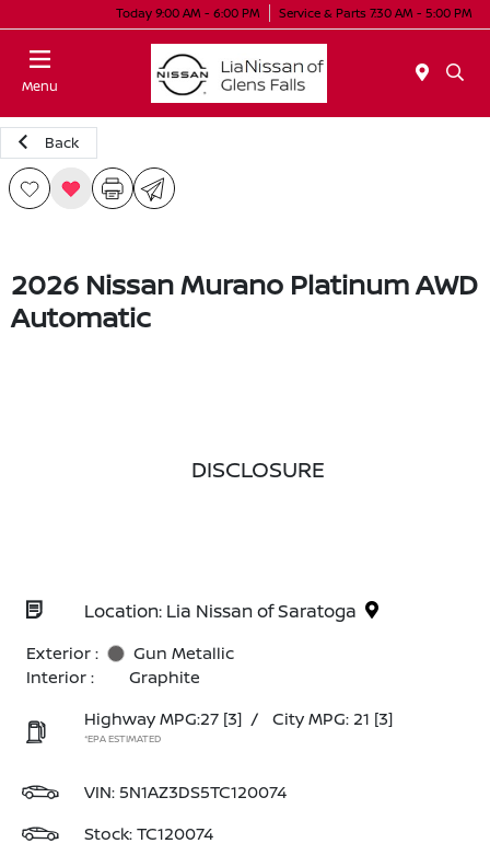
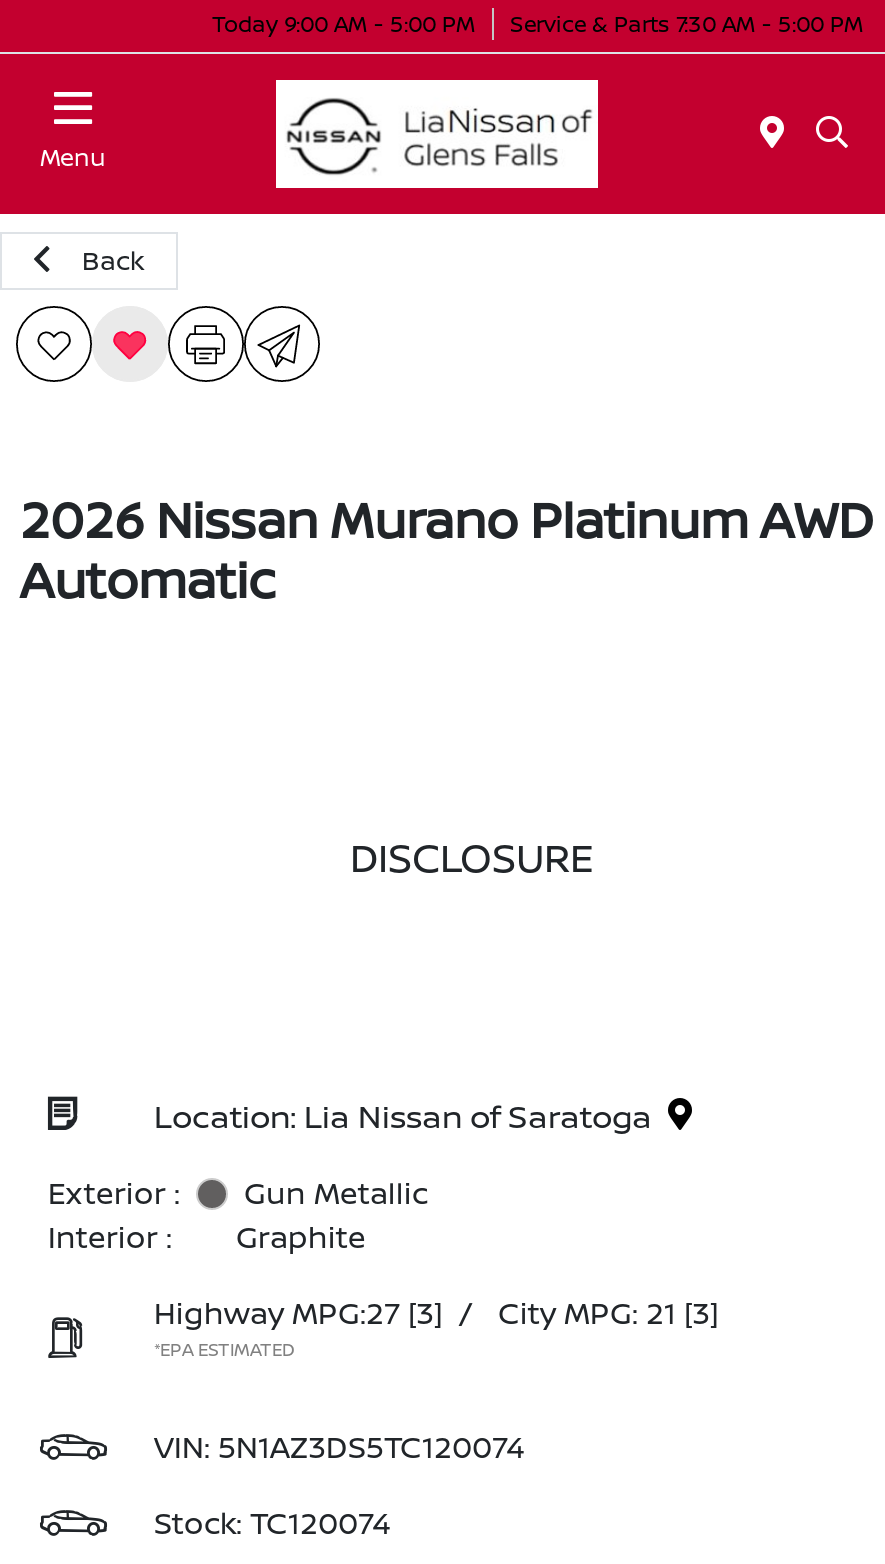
[116,4,472,20] Today 9:00 AM - 6:00 PM Service & Parts 7:30 AM - 5:00 PM -> [212,7,864,37] Today 9:00 AM - 5:00 PM Service & Parts 7:30 AM - 5:00 PM

